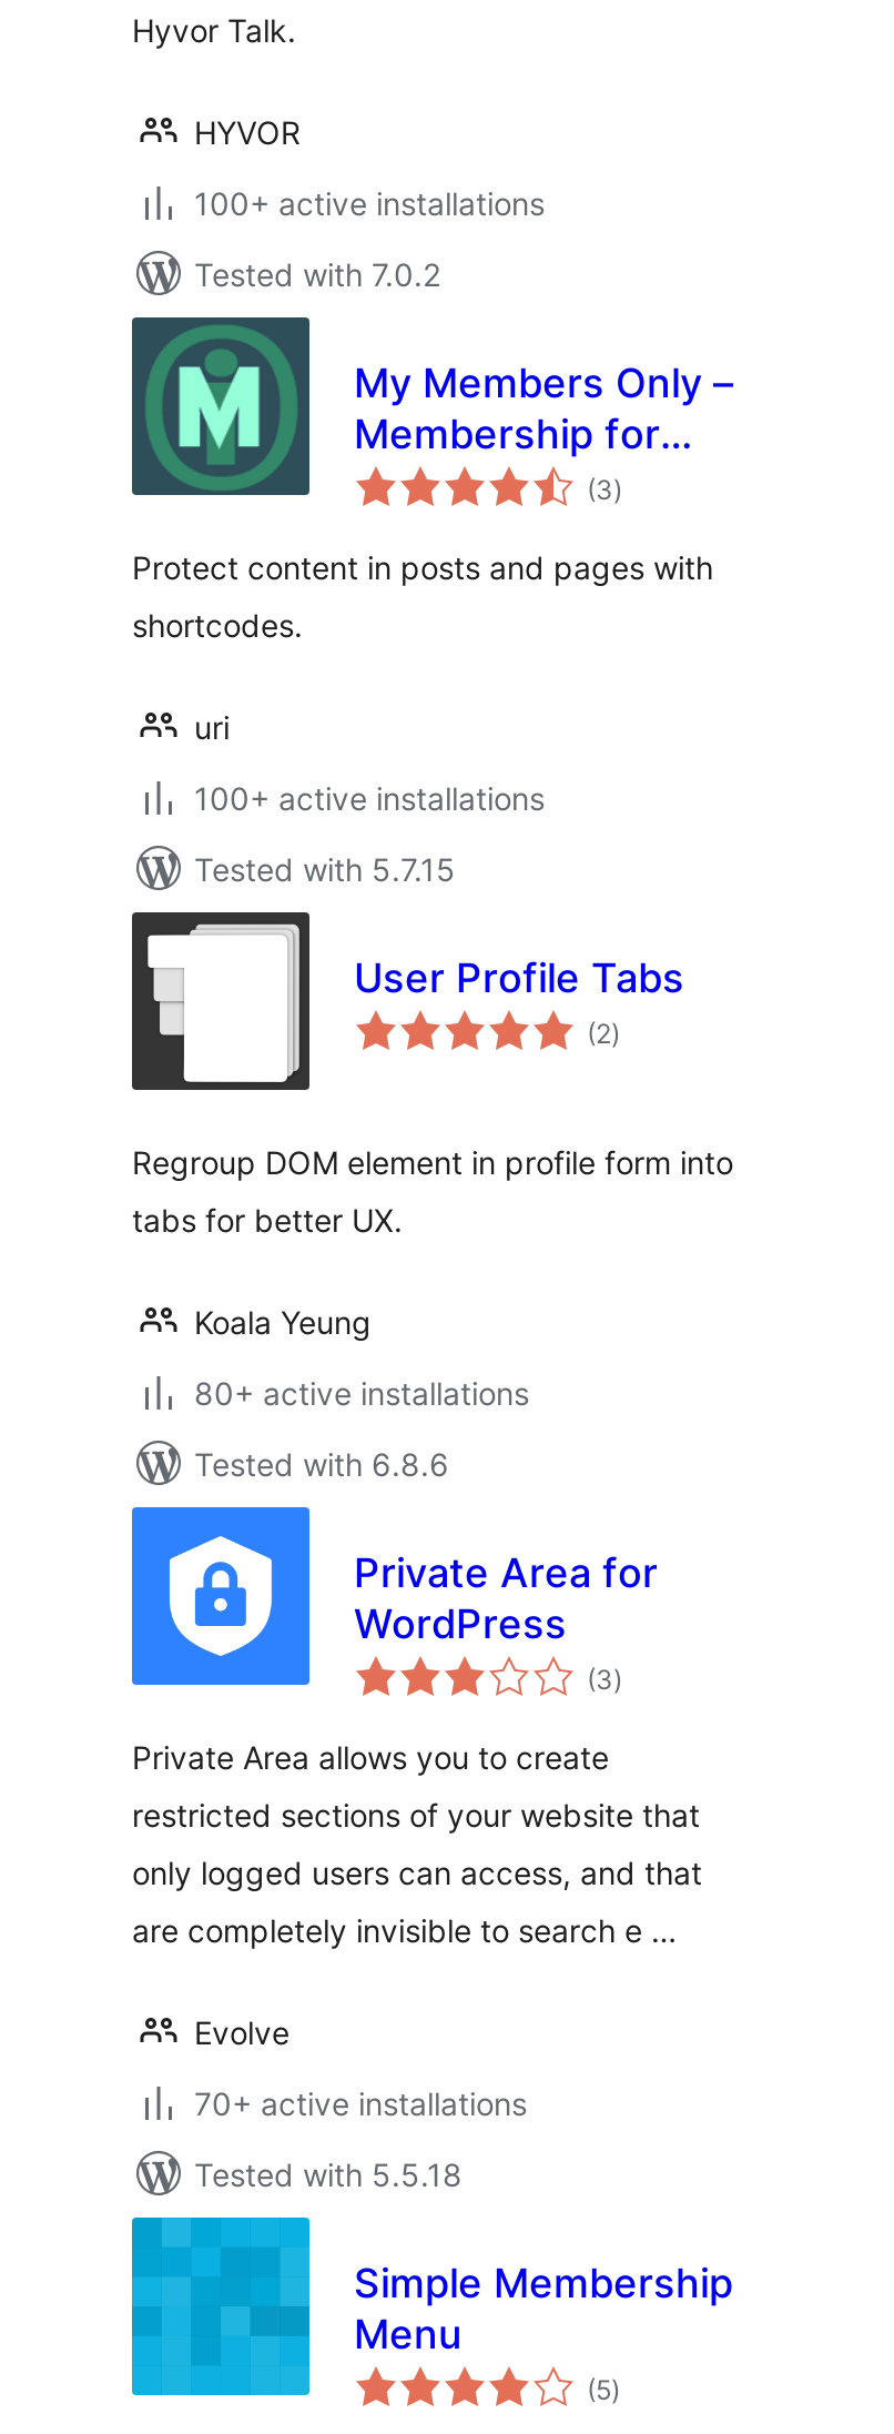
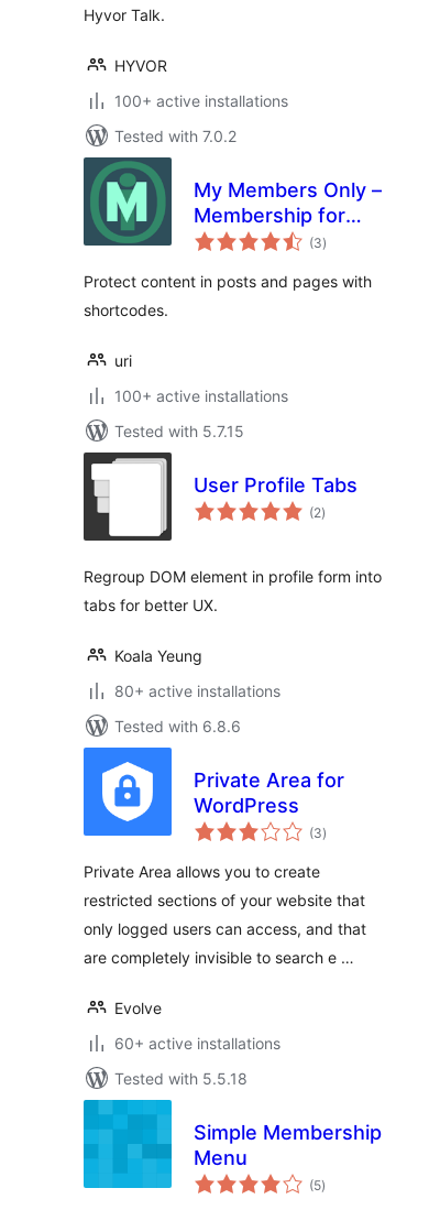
[194,2084,527,2122] 70+ active installations -> [114,1034,280,1053] 60+ active installations

